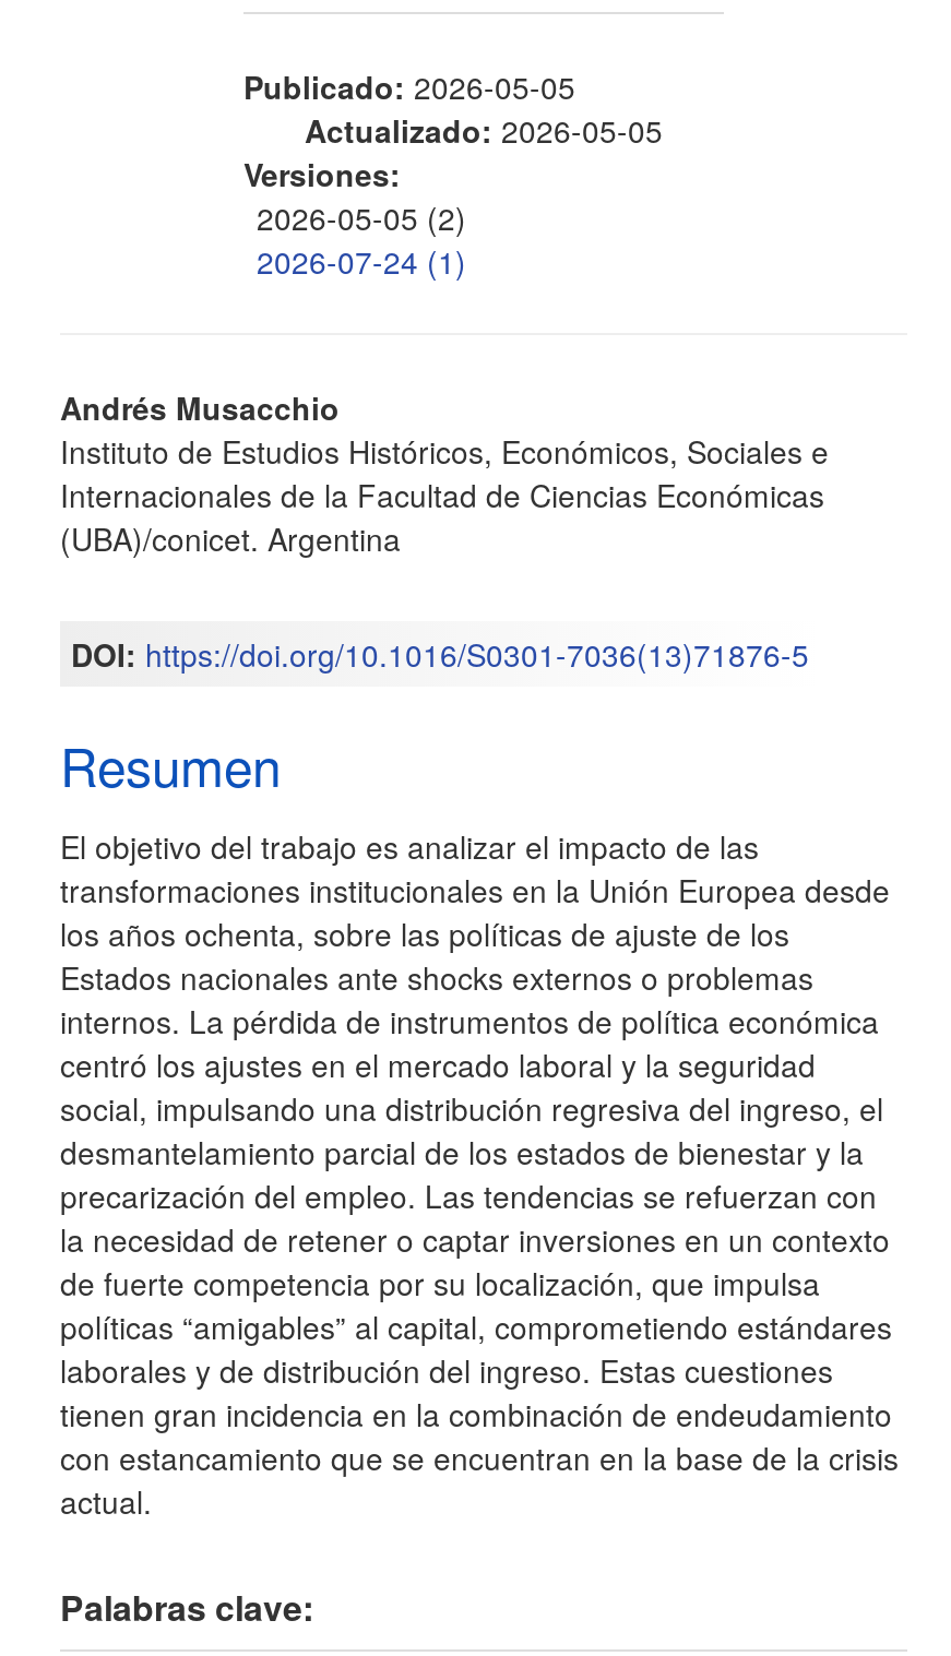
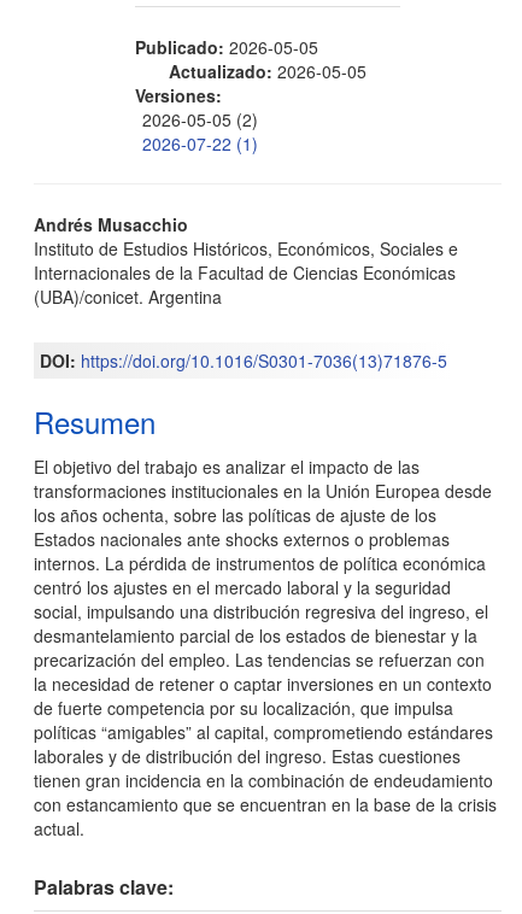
[257,239,466,283] 2026-07-24 (1) -> [142,131,258,155] 2026-07-22 (1)

